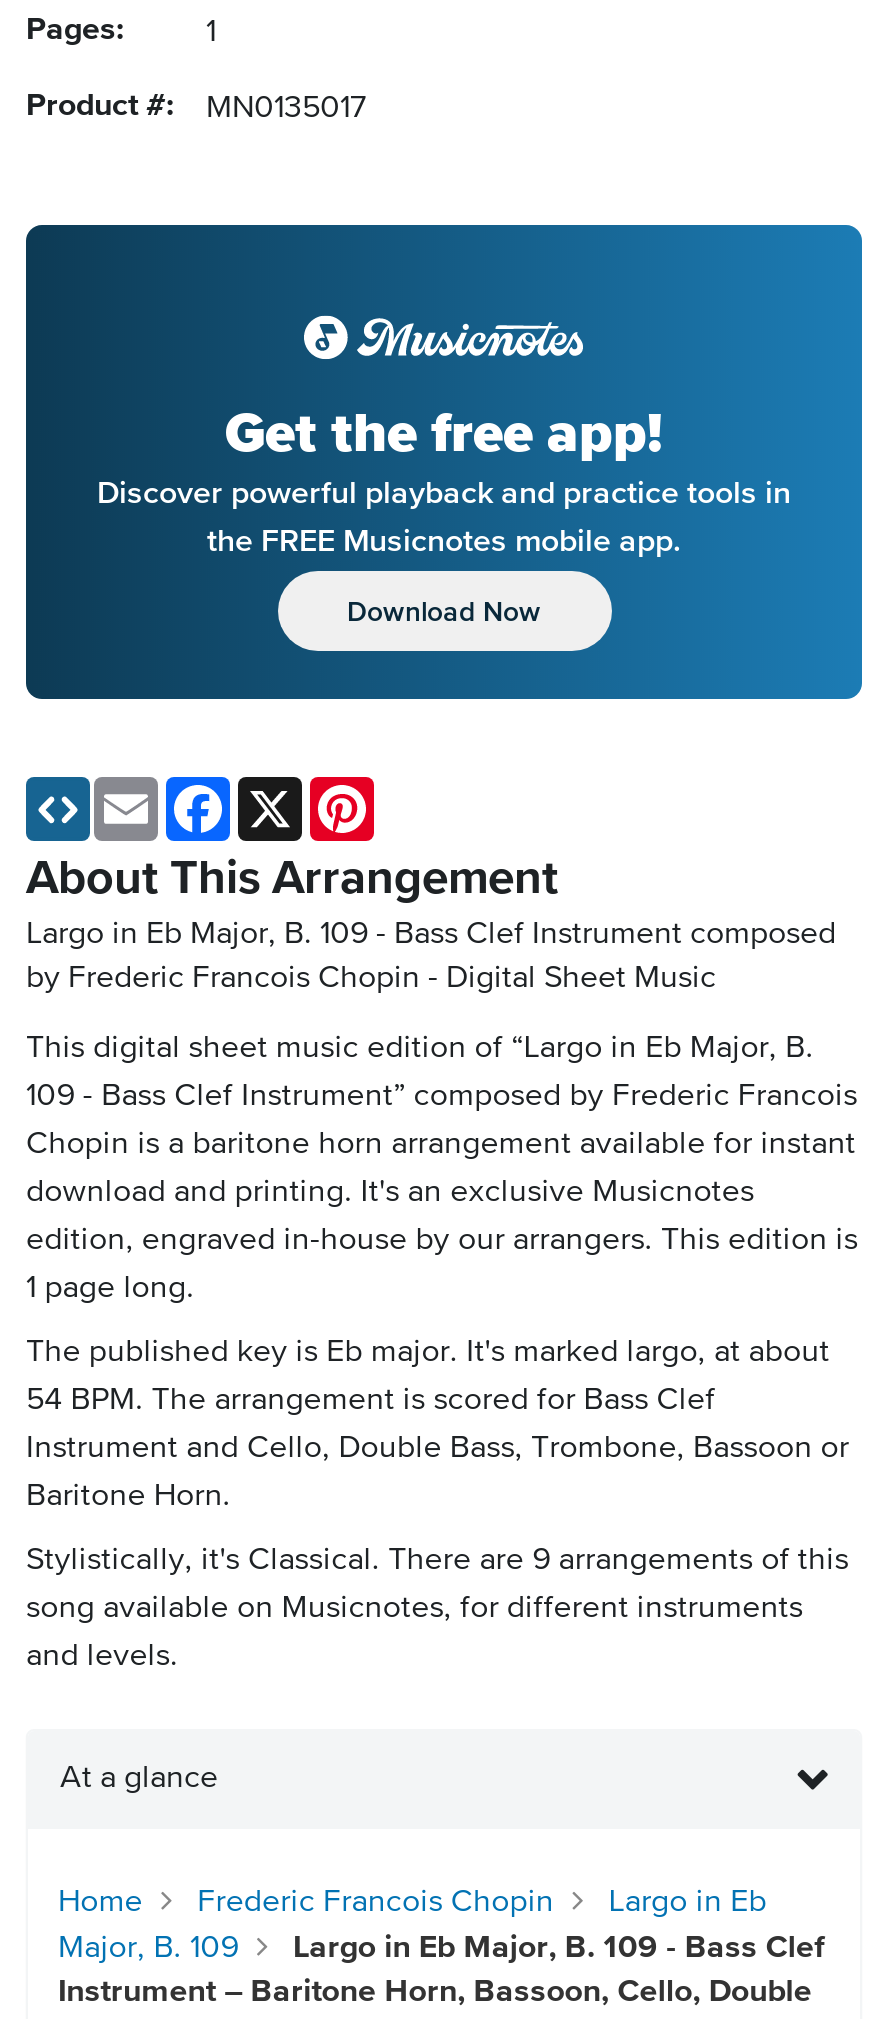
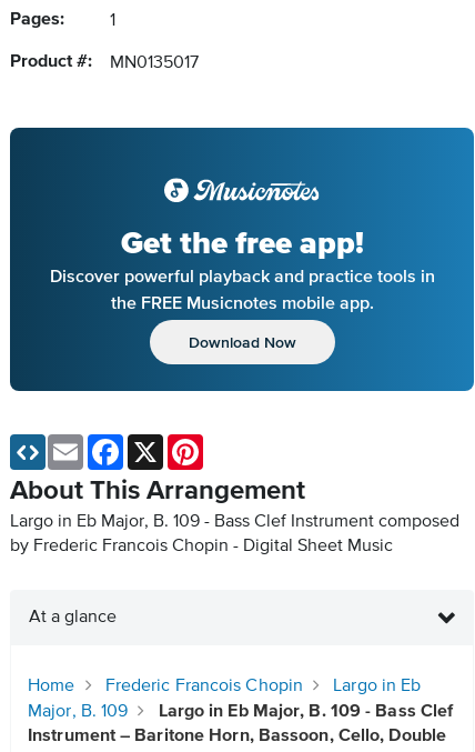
[26,1034,858,1674] This digital sheet music edition of “Largo in Eb Major, B. | 109 - Bass Clef Instrument” composed by Frederic Francois | Chopin is a baritone horn arrangement available for instant | download and printing. It's an exclusive Musicnotes | edition, engraved in-house by our arrangers. This edition is | 1 page long. | The published key is Eb major. It's marked largo, at about | 54 BPM. The arrangement is scored for Bass Clef | Instrument and Cello, Double Bass, Trombone, Bassoon or | Baritone Horn. | Stylistically, it's Classical. There are 9 arrangements of this | song available on Musicnotes, for different instruments | and levels. -> none

